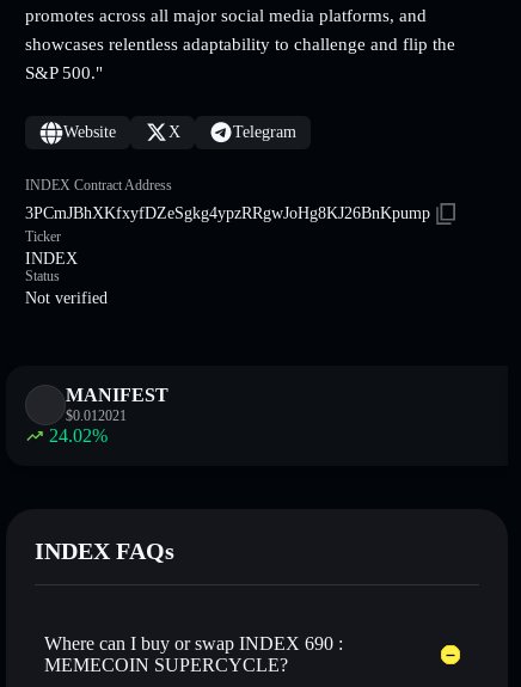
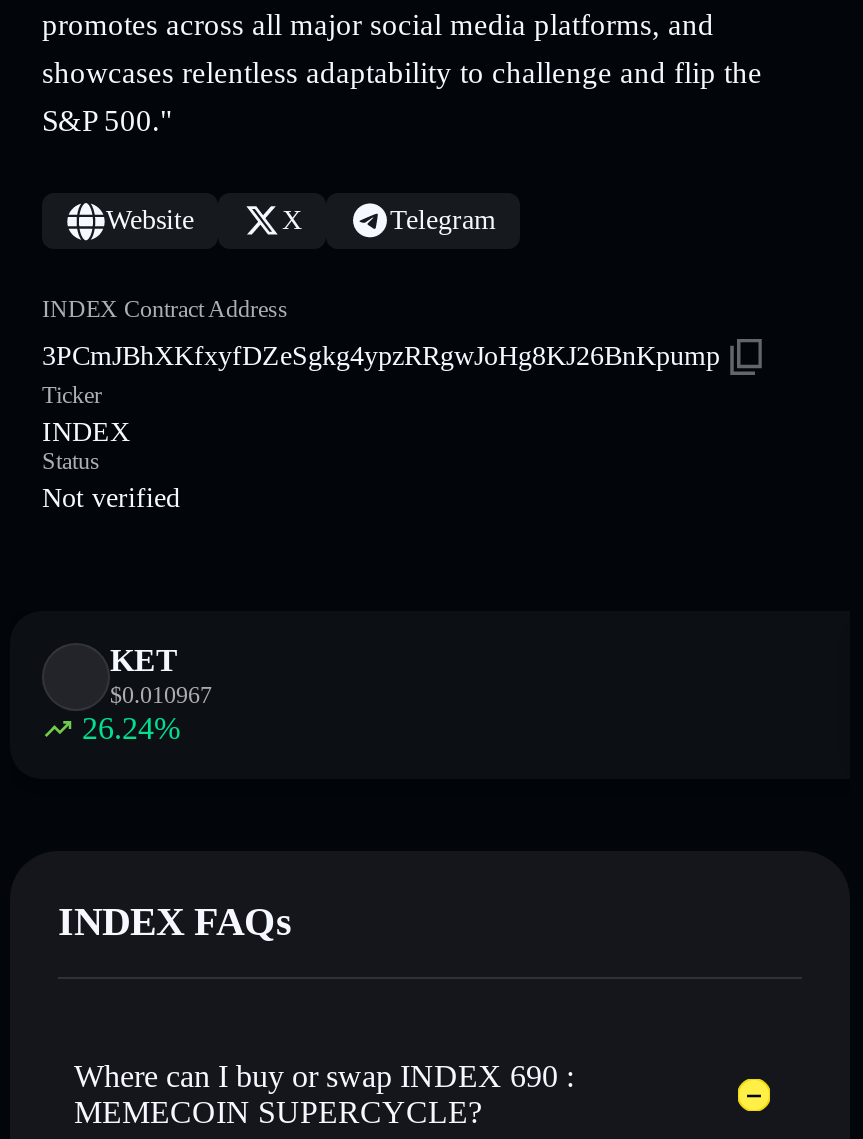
[49,385,168,446] MANIFEST | $0.012021 | 24.02% -> [82,643,212,745] KET | $0.010967 | 26.24%

